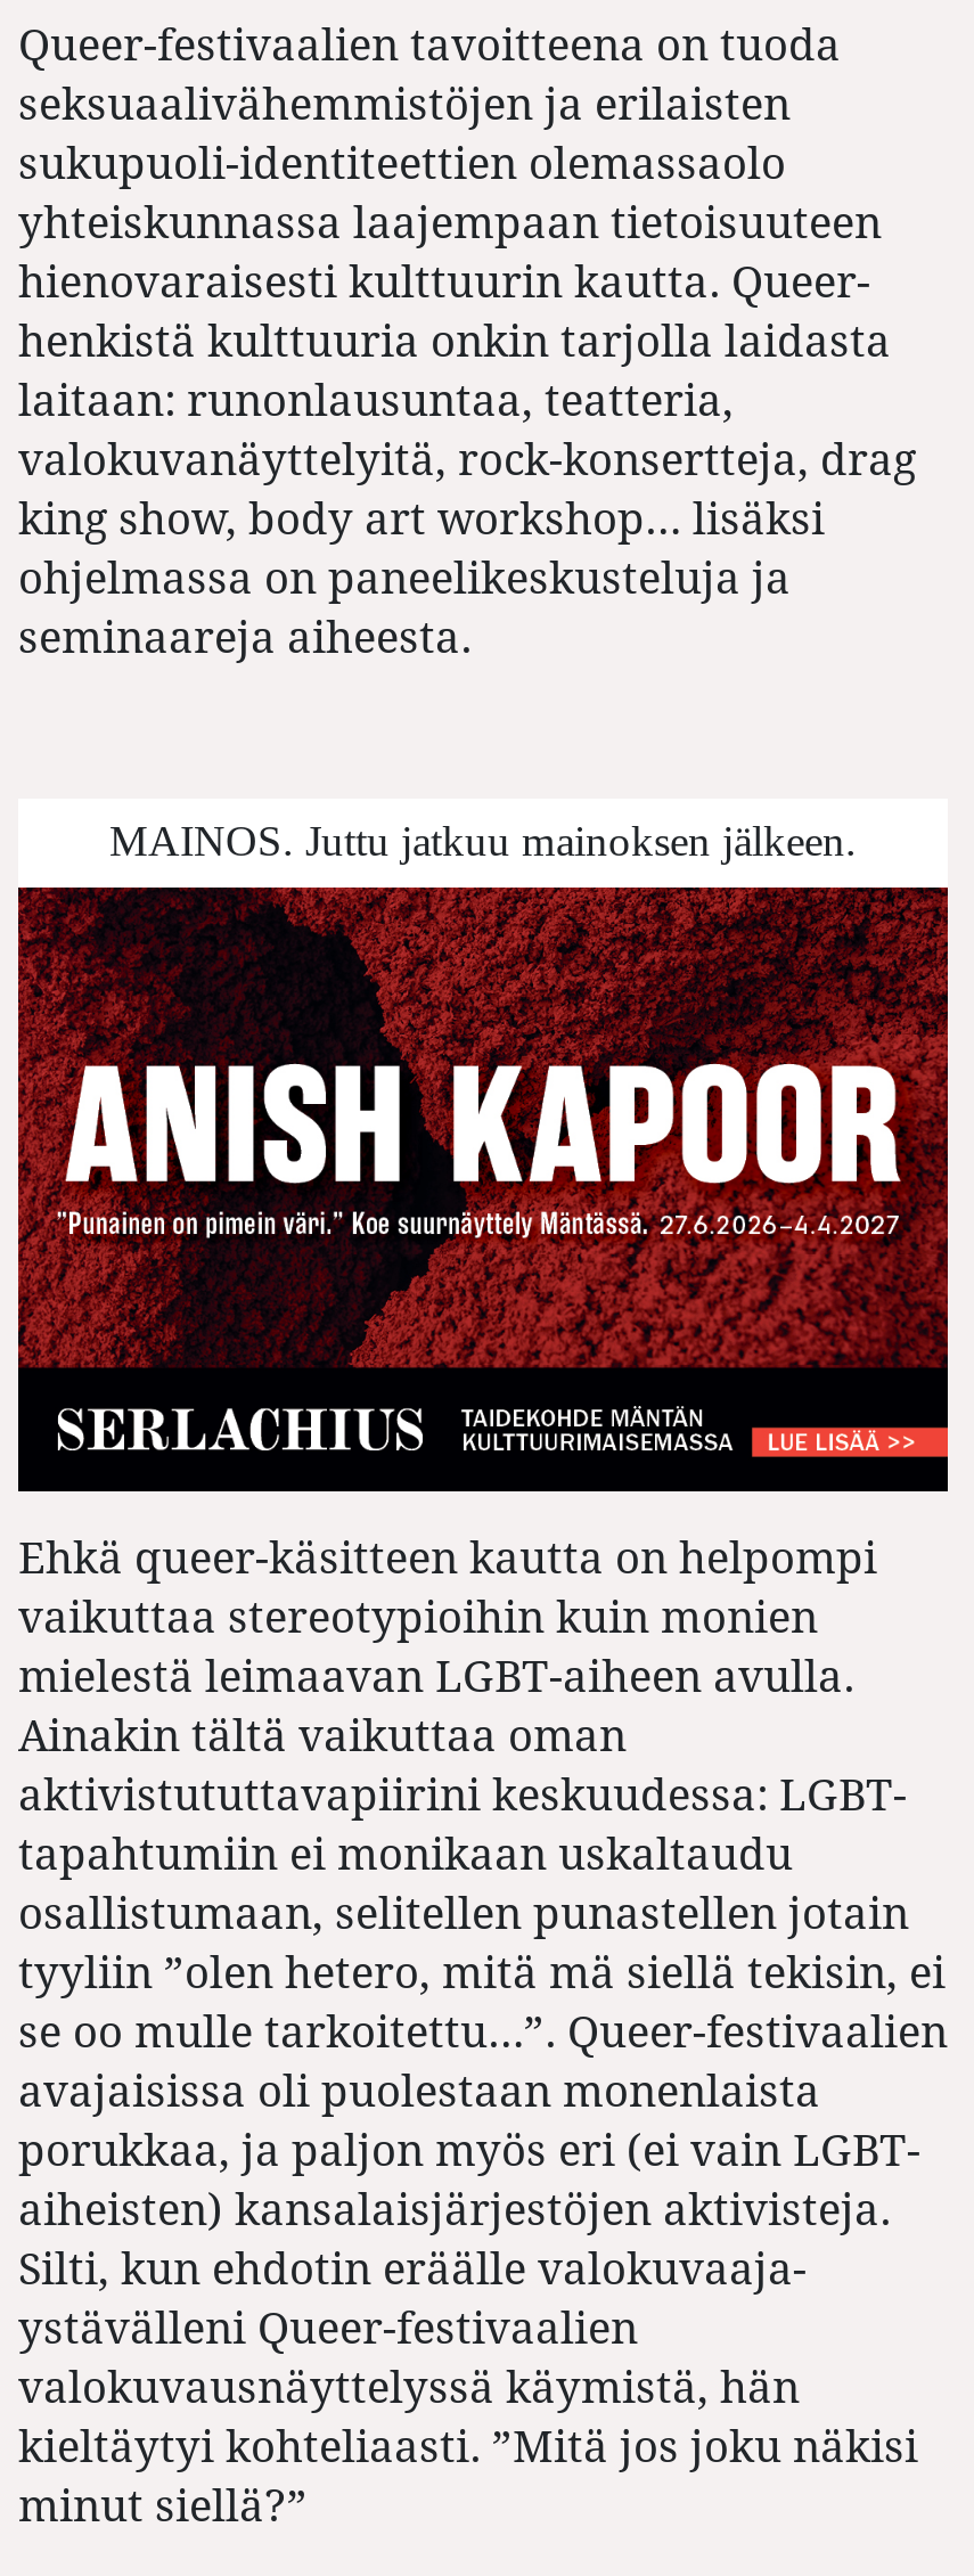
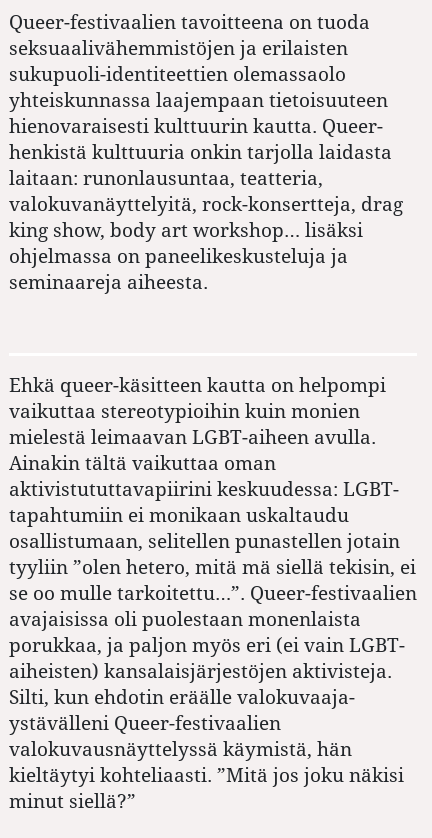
[109,818,857,866] MAINOS. Juttu jatkuu mainoksen jälkeen. -> none
[16,885,950,1494] [image] -> none

